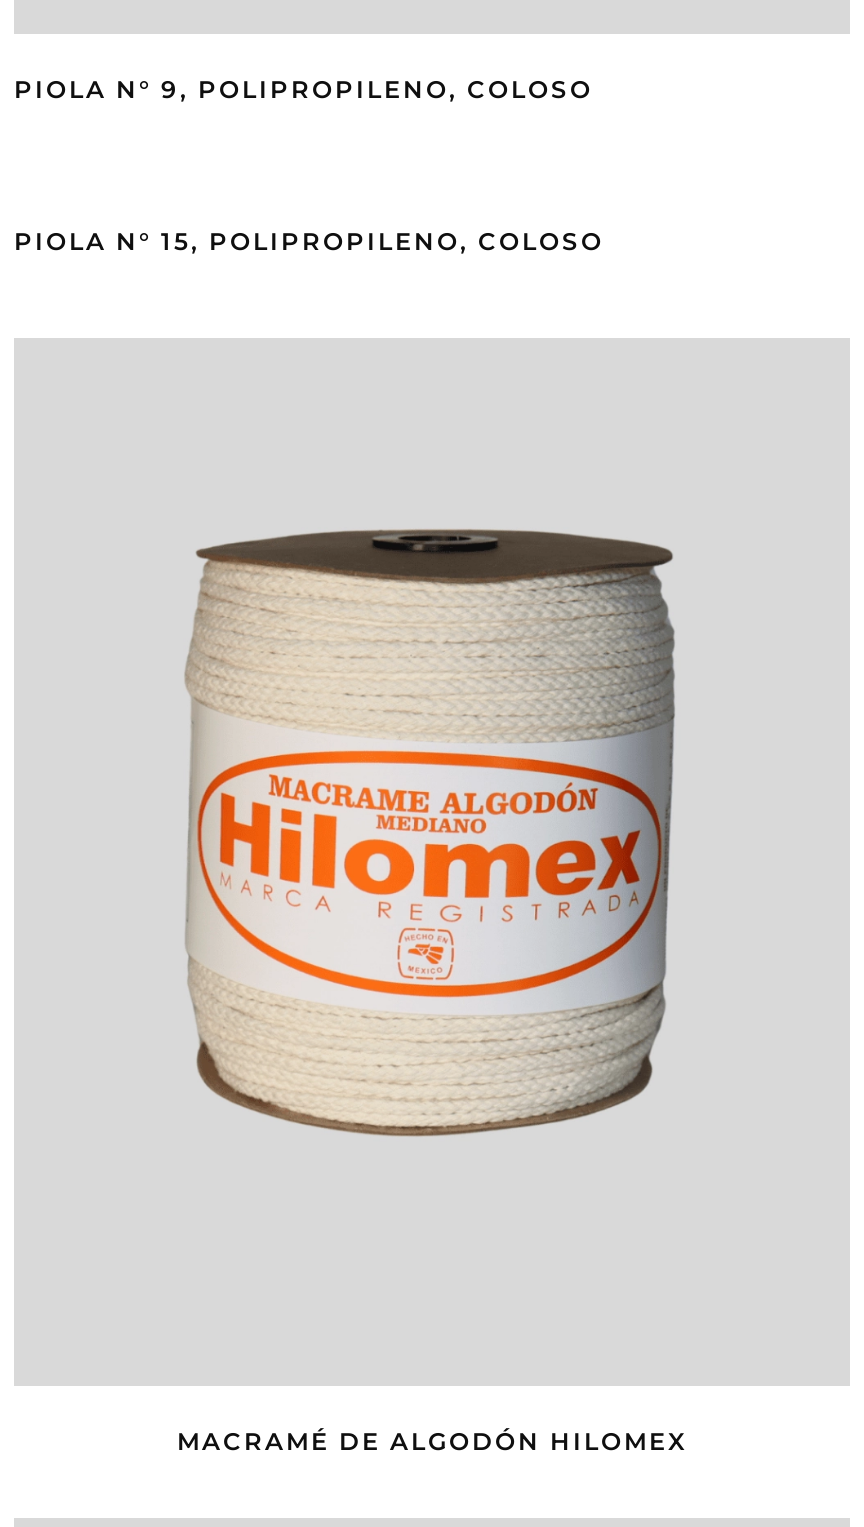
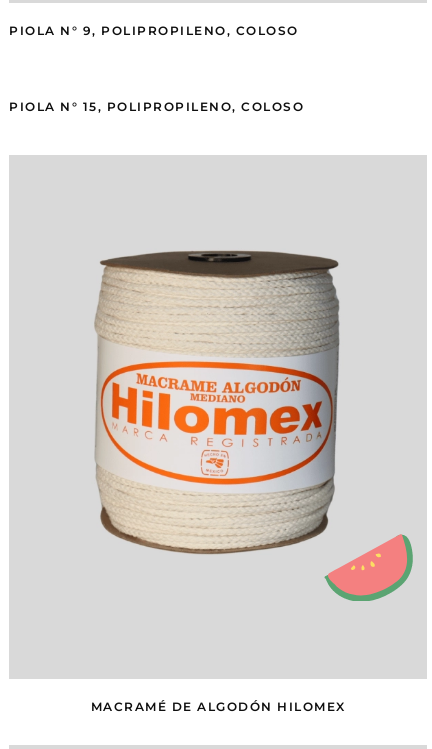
none -> [324,534,414,602] [image]

